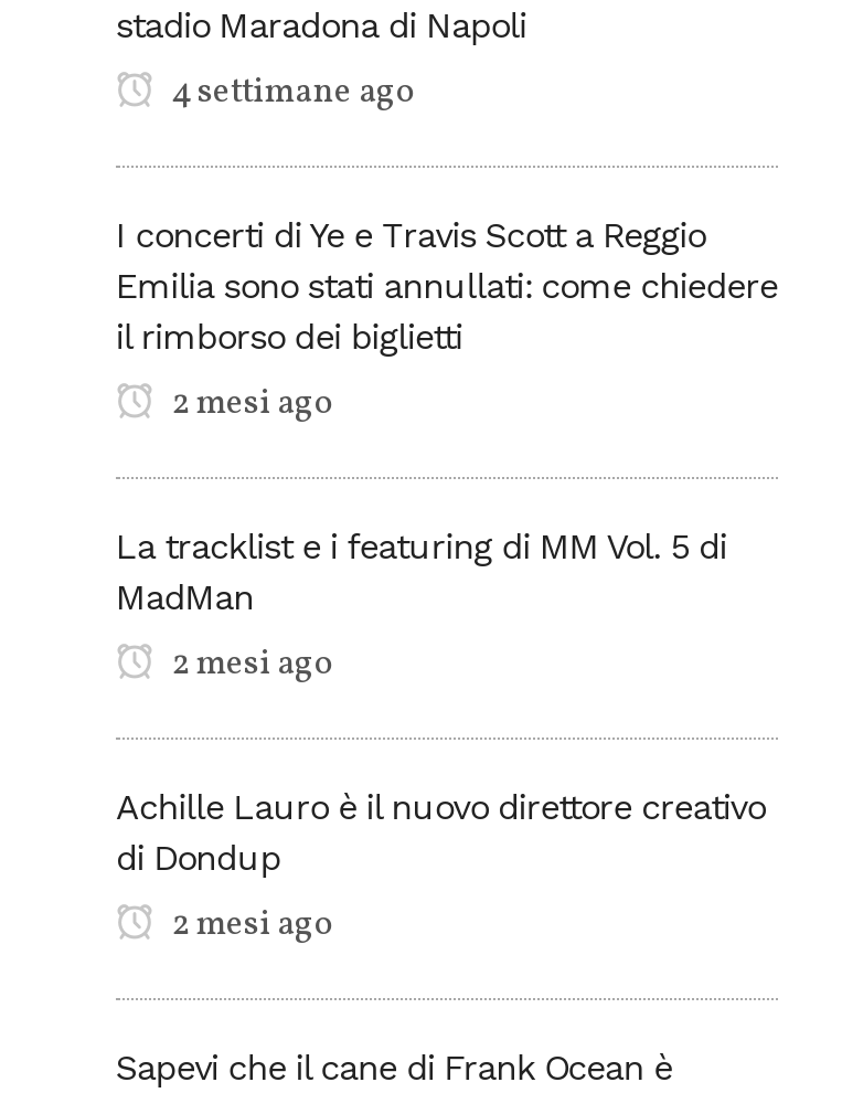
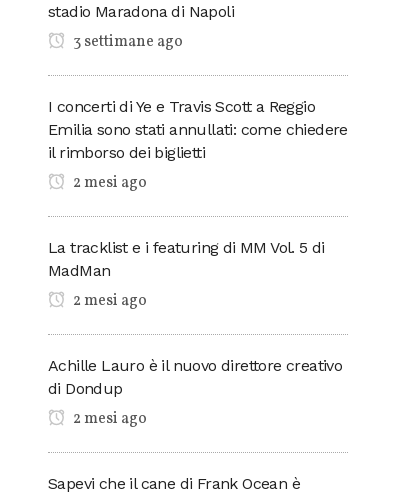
[164,68,416,117] 4 settimane ago -> [70,31,183,53] 3 settimane ago

